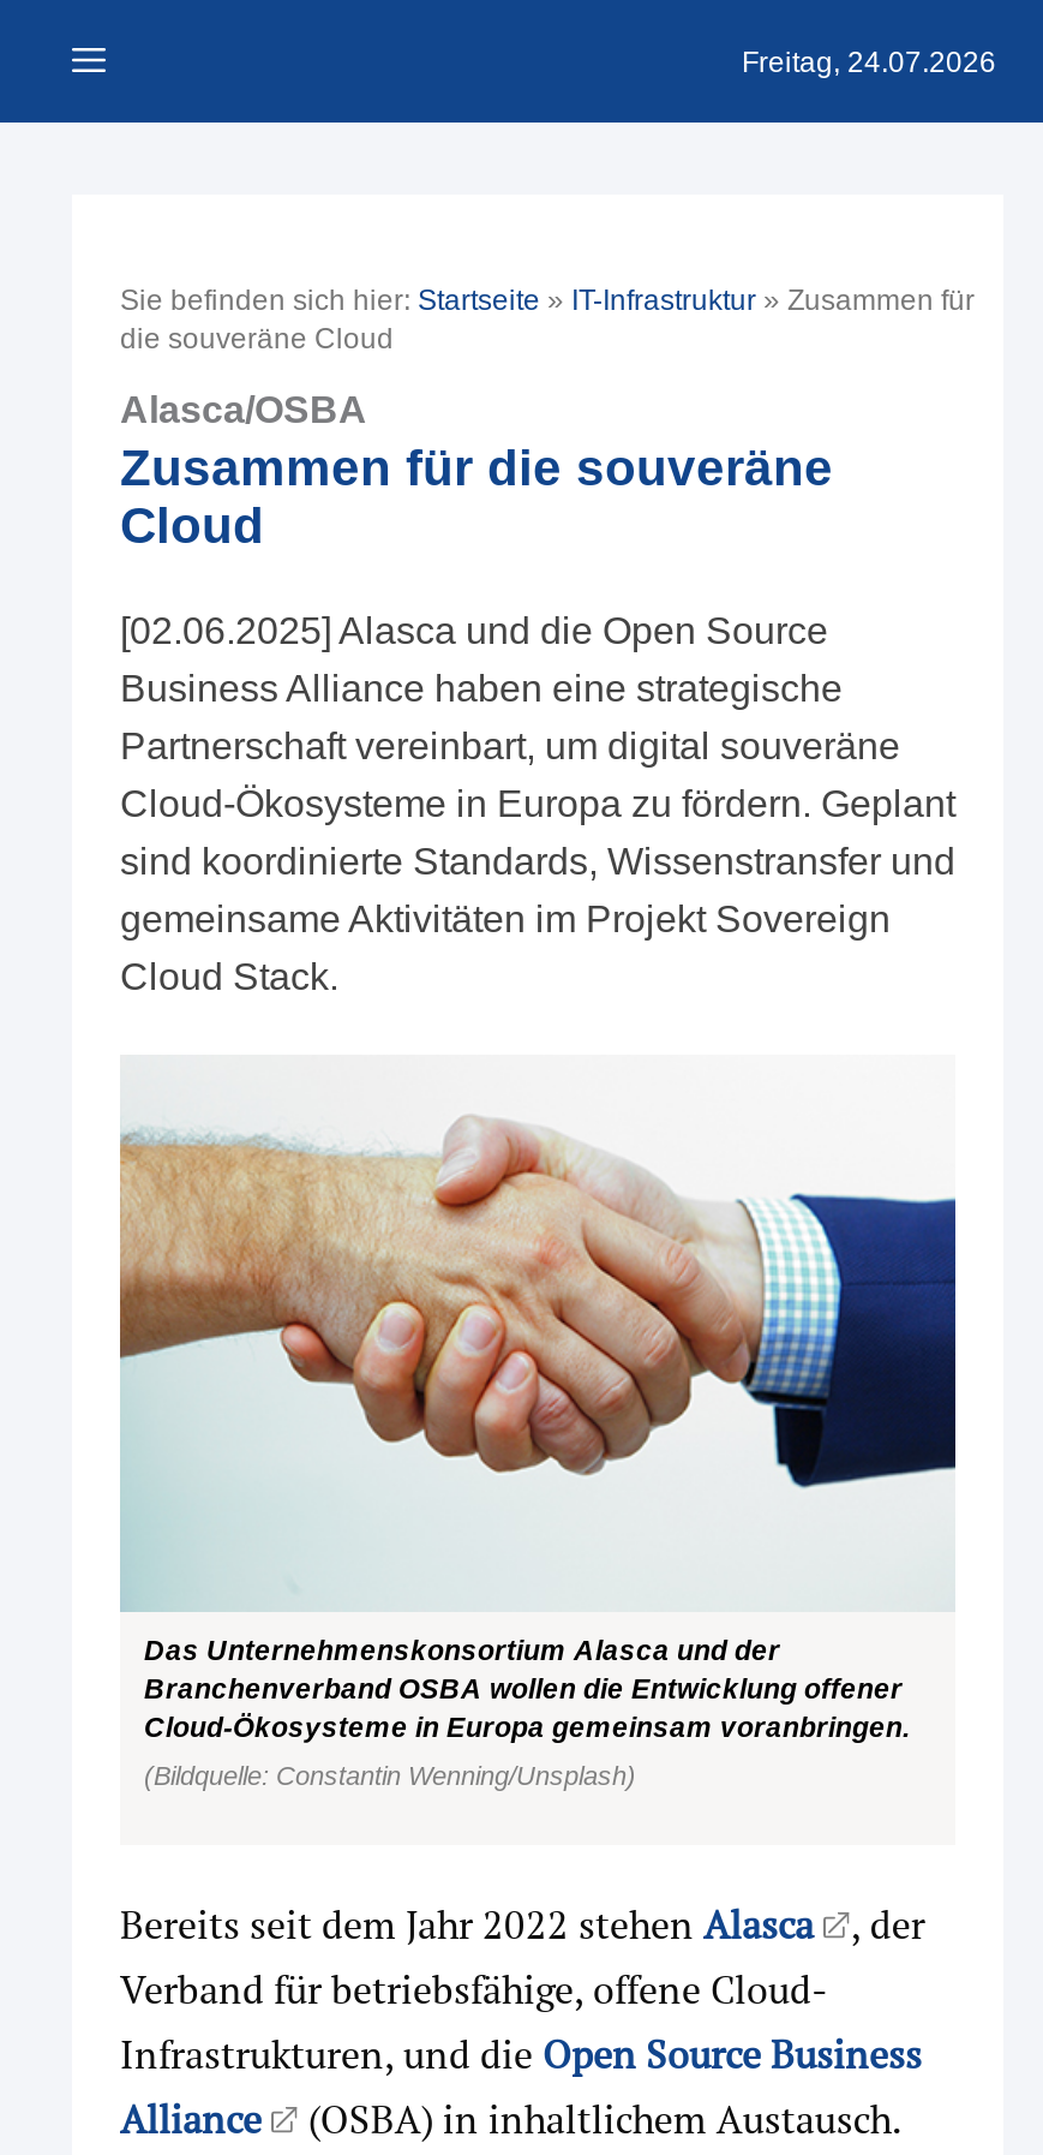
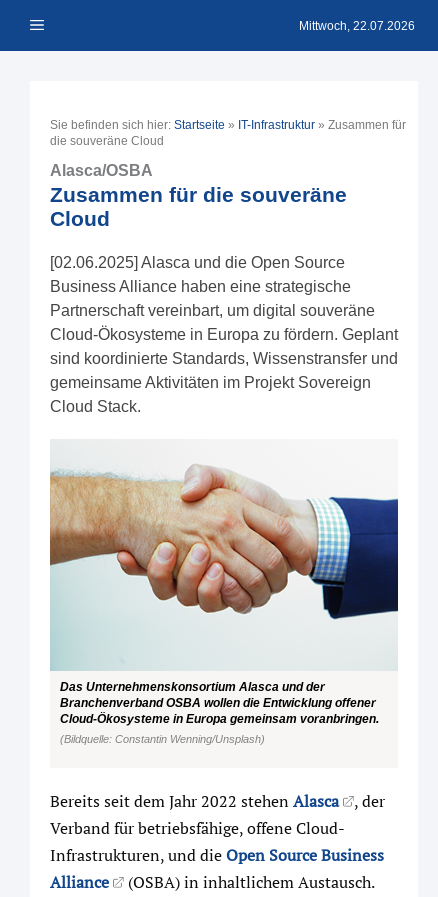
[742,44,996,78] Freitag, 24.07.2026 -> [299,18,415,32] Mittwoch, 22.07.2026

